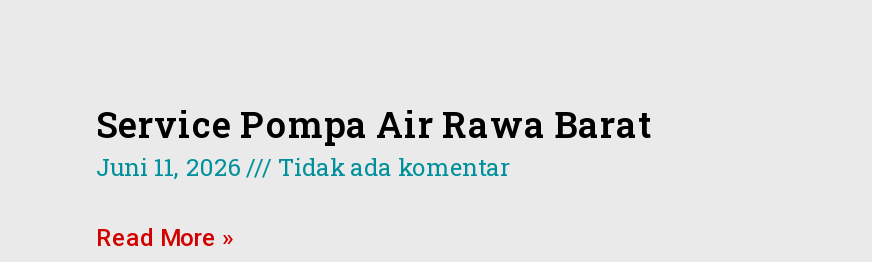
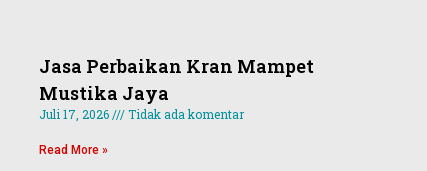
[96,99,654,181] Service Pompa Air Rawa Barat | Juni 11, 2026 -> [39,53,314,121] Jasa Perbaikan Kran Mampet | Mustika Jaya | Juli 17, 2026

